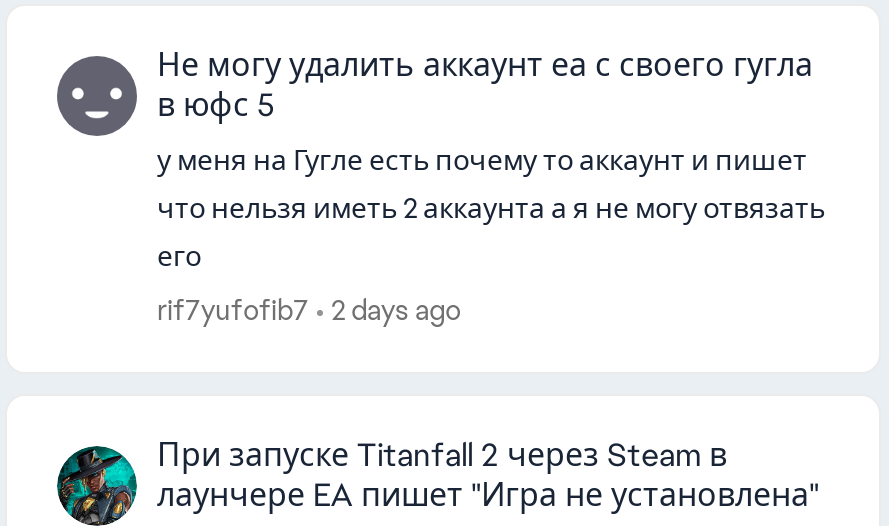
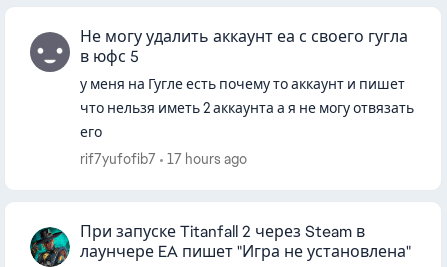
[157,292,461,328] rif7yufofib7 2 days ago -> [80,150,247,168] rif7yufofib7 17 hours ago

